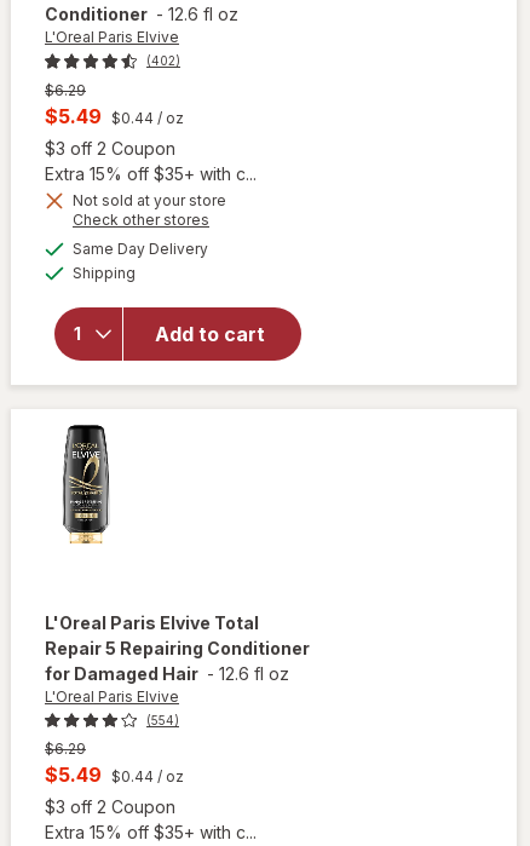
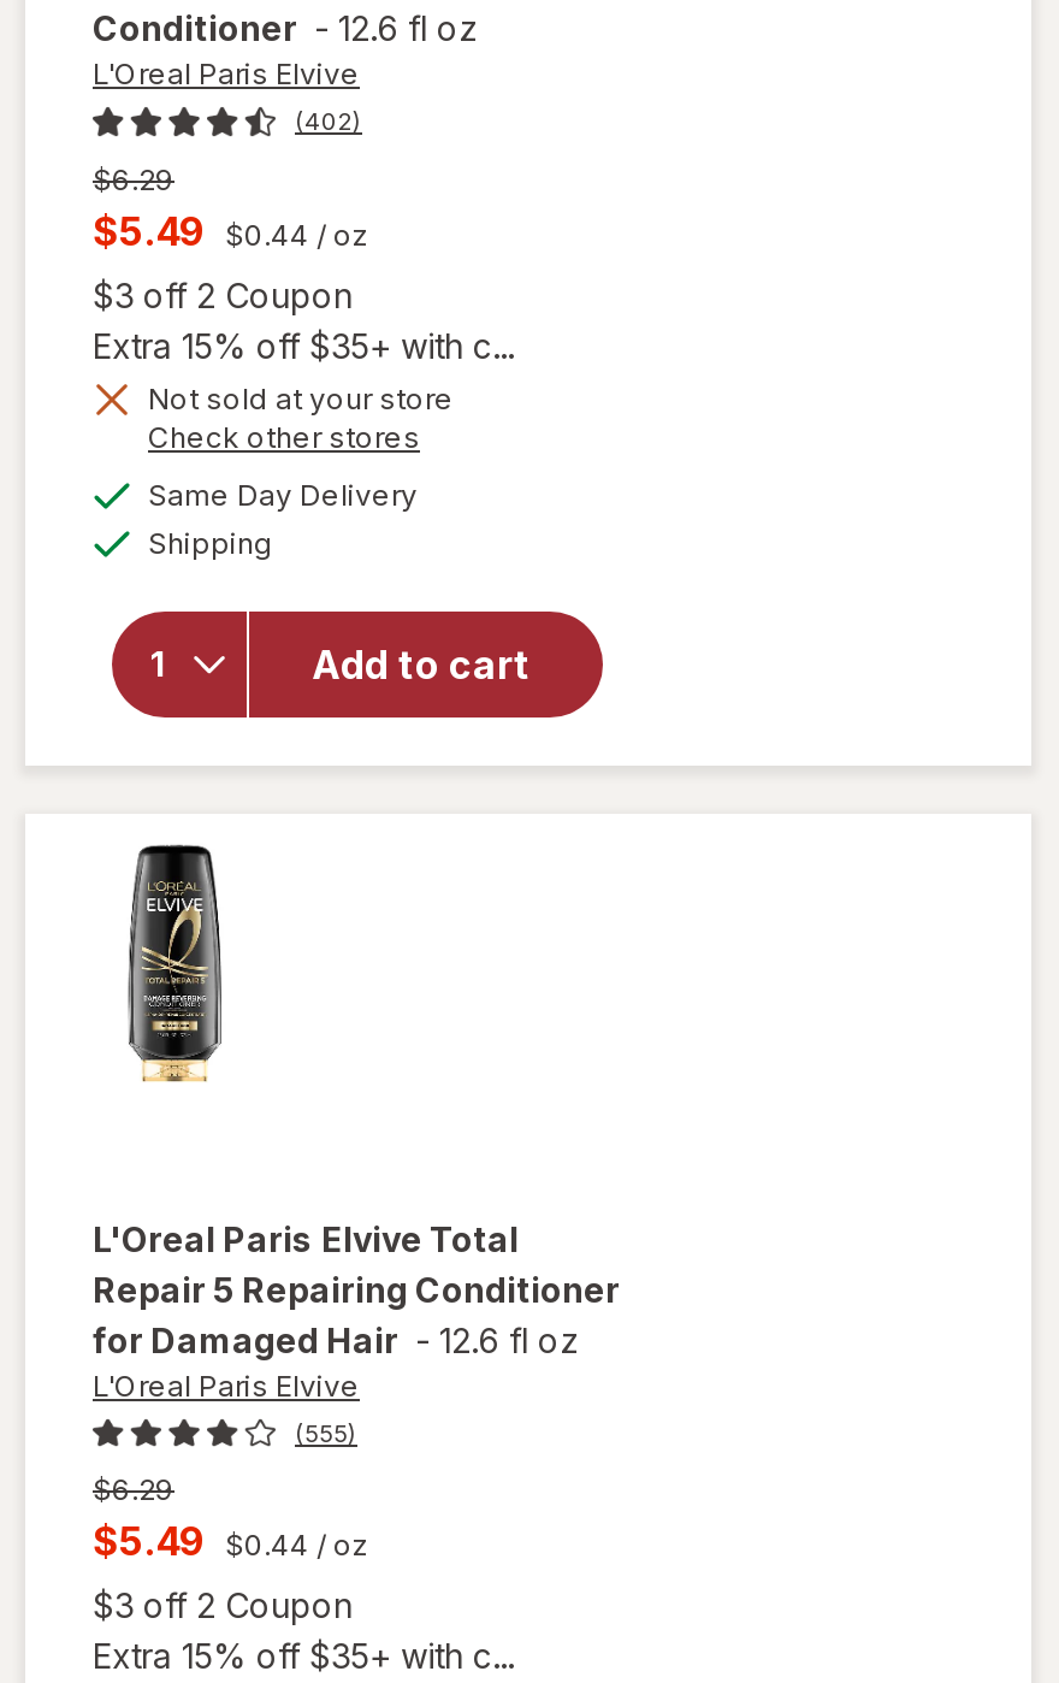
[146,713,179,727] (554) -> [295,1418,357,1447] (555)

